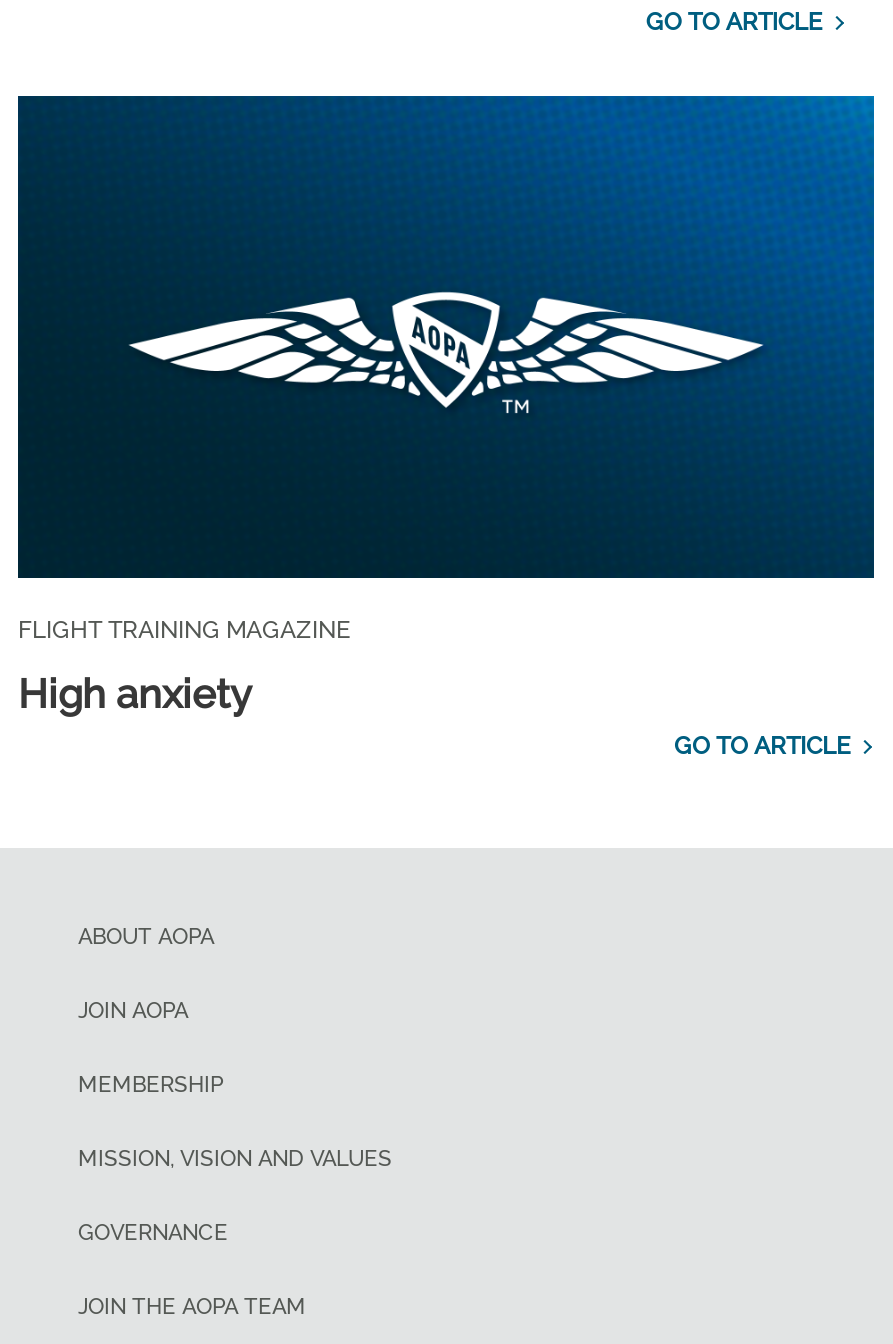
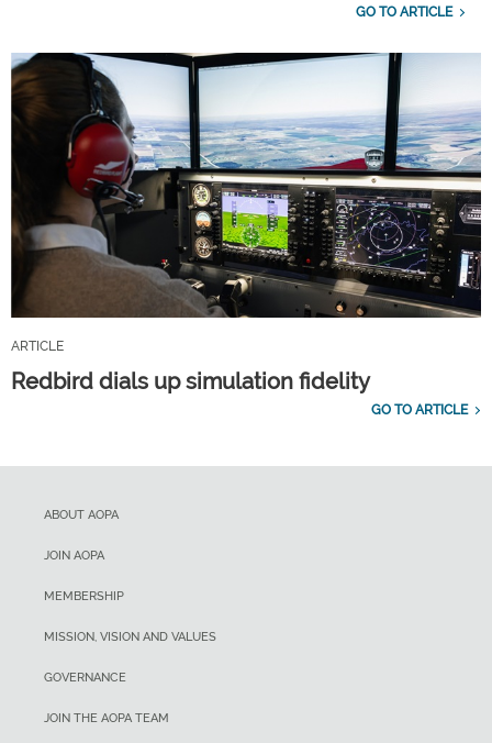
[16,94,876,644] [image] | FLIGHT TRAINING MAGAZINE -> [10,52,482,354] [image] | ARTICLE
[18,670,252,718] High anxiety -> [11,368,370,394] Redbird dials up simulation fidelity

